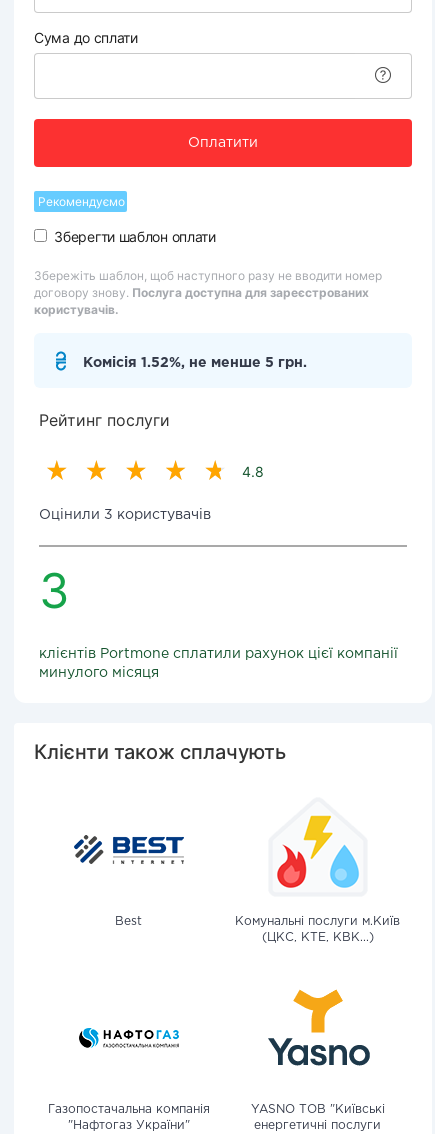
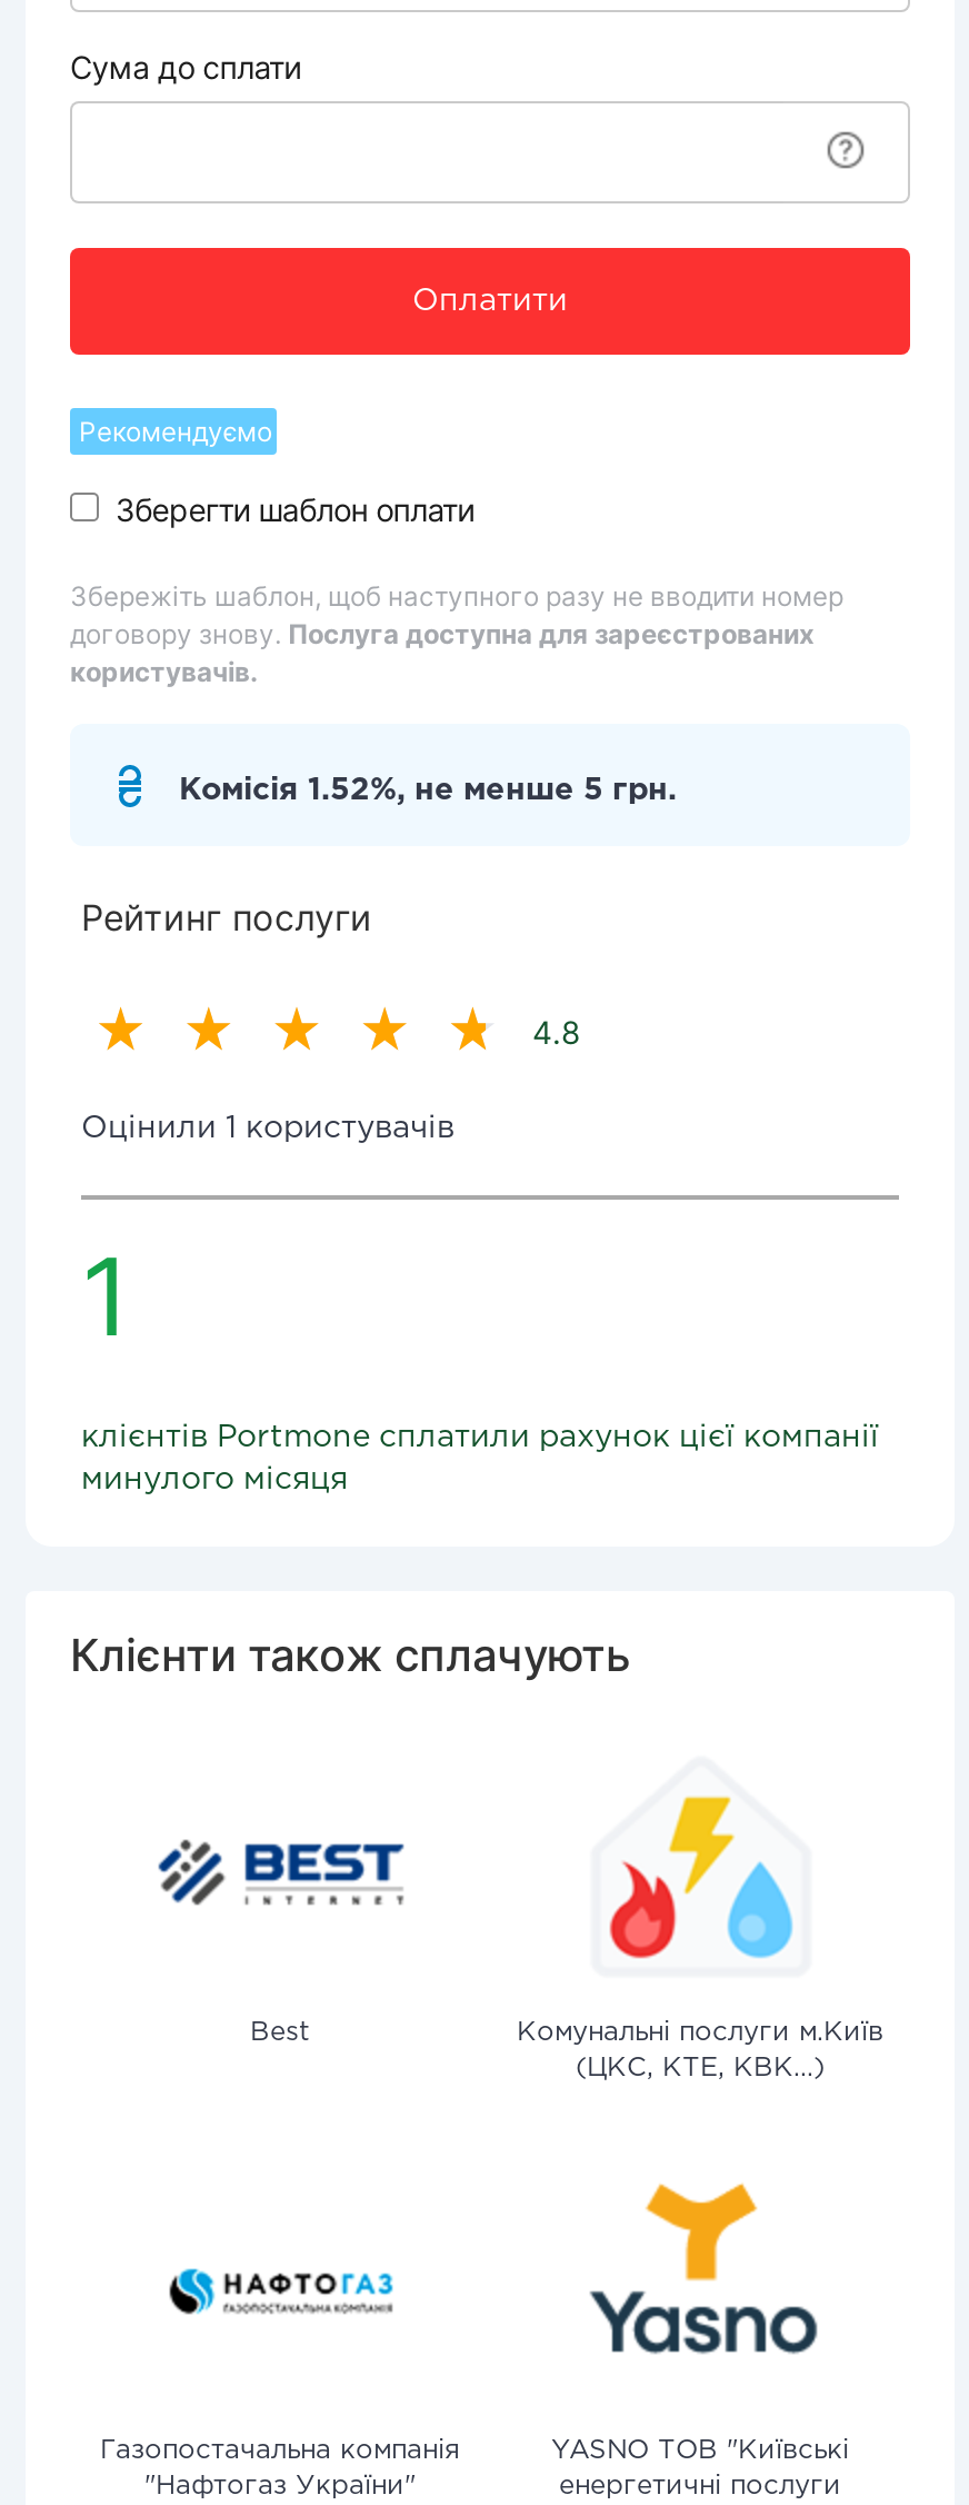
[39,509,211,521] Оцінили 3 користувачів -> [81,1115,454,1142] Оцінили 1 користувачів
[39,561,70,620] 3 -> [81,1231,130,1362] 1

